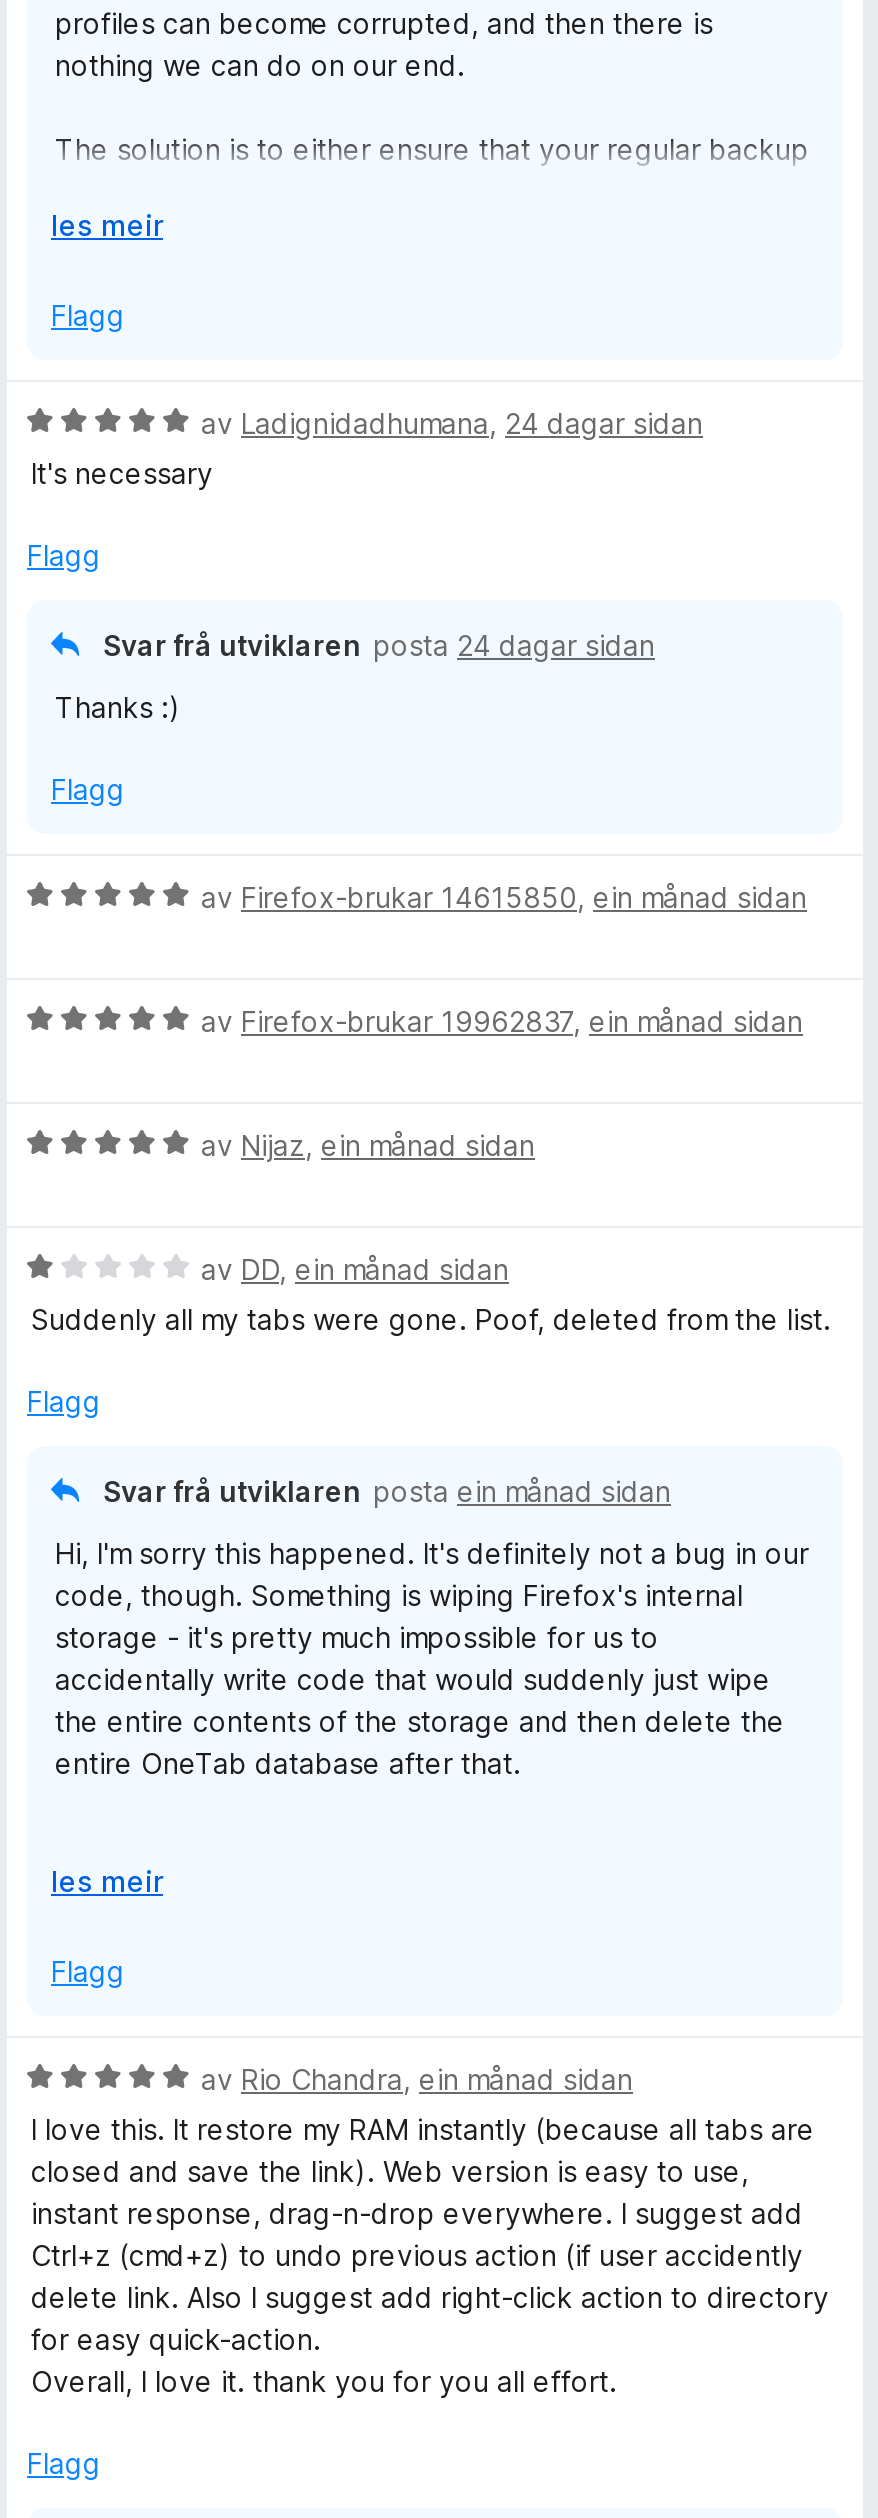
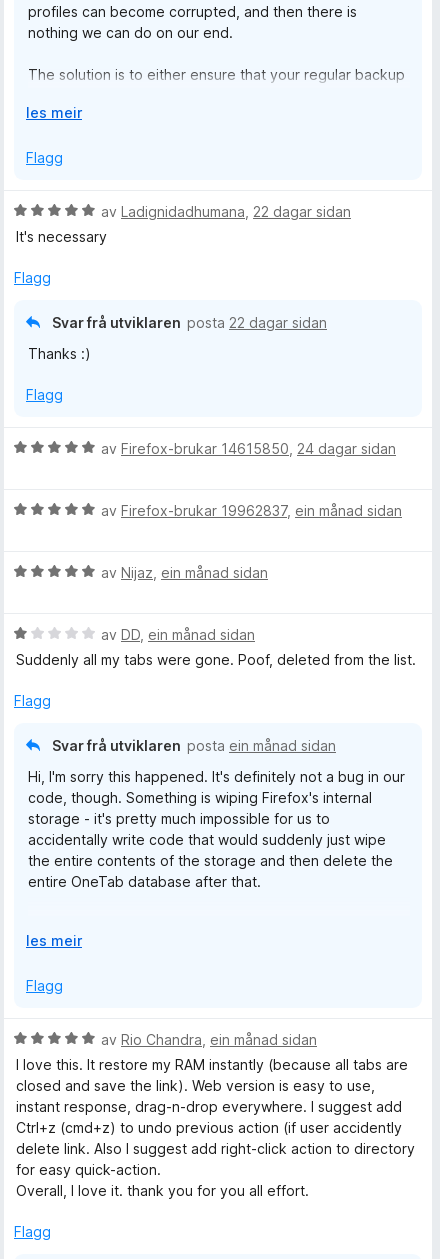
[201,406,703,440] av Ladignidadhumana, 24 dagar sidan -> [101,203,351,220] av Ladignidadhumana, 22 dagar sidan
[103,628,655,662] Svar frå utviklaren posta 24 dagar sidan -> [52,314,327,331] Svar frå utviklaren posta 22 dagar sidan
[201,880,807,914] av Firefox-brukar 14615850, ein månad sidan -> [101,440,396,457] av Firefox-brukar 14615850, 24 dagar sidan

